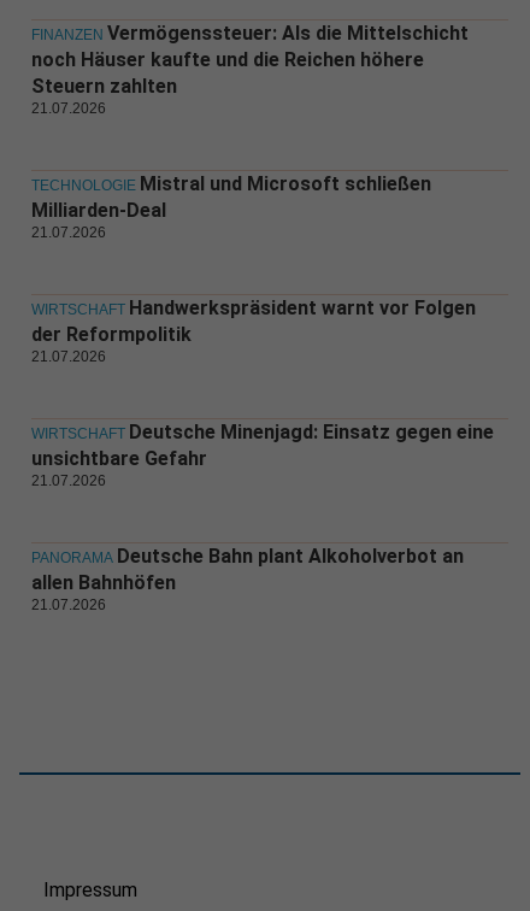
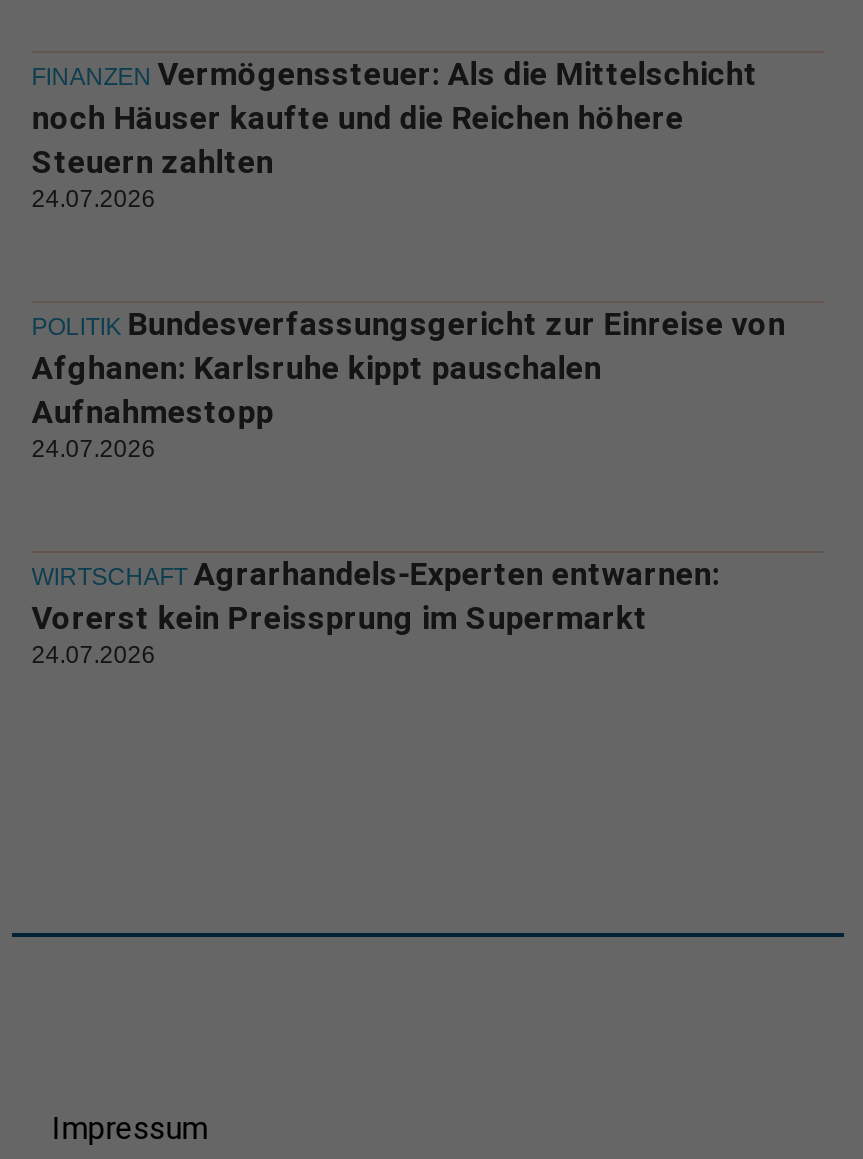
[31,100,494,613] 21.07.2026 | TECHNOLOGIE Mistral und Microsoft schließen | Milliarden-Deal | 21.07.2026 | WIRTSCHAFT Handwerkspräsident warnt vor Folgen | der Reformpolitik | 21.07.2026 | WIRTSCHAFT Deutsche Minenjagd: Einsatz gegen eine | unsichtbare Gefahr | 21.07.2026 | PANORAMA Deutsche Bahn plant Alkoholverbot an | allen Bahnhöfen | 21.07.2026 -> [31,185,785,669] 24.07.2026 | POLITIK Bundesverfassungsgericht zur Einreise von | Afghanen: Karlsruhe kippt pauschalen | Aufnahmestopp | 24.07.2026 | WIRTSCHAFT Agrarhandels-Experten entwarnen: | Vorerst kein Preissprung im Supermarkt | 24.07.2026

